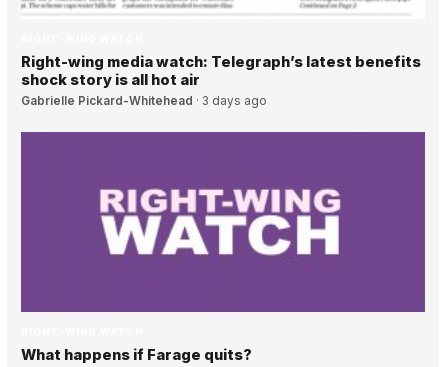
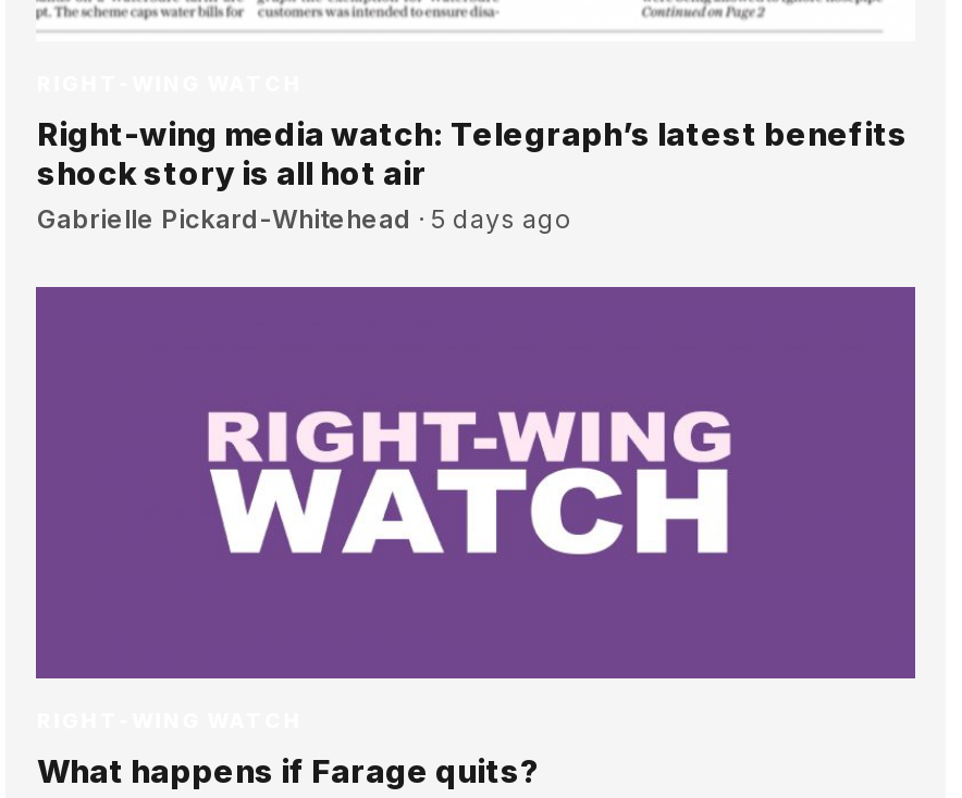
[21,94,267,108] Gabrielle Pickard-Whitehead · 3 days ago -> [37,205,572,235] Gabrielle Pickard-Whitehead · 5 days ago

